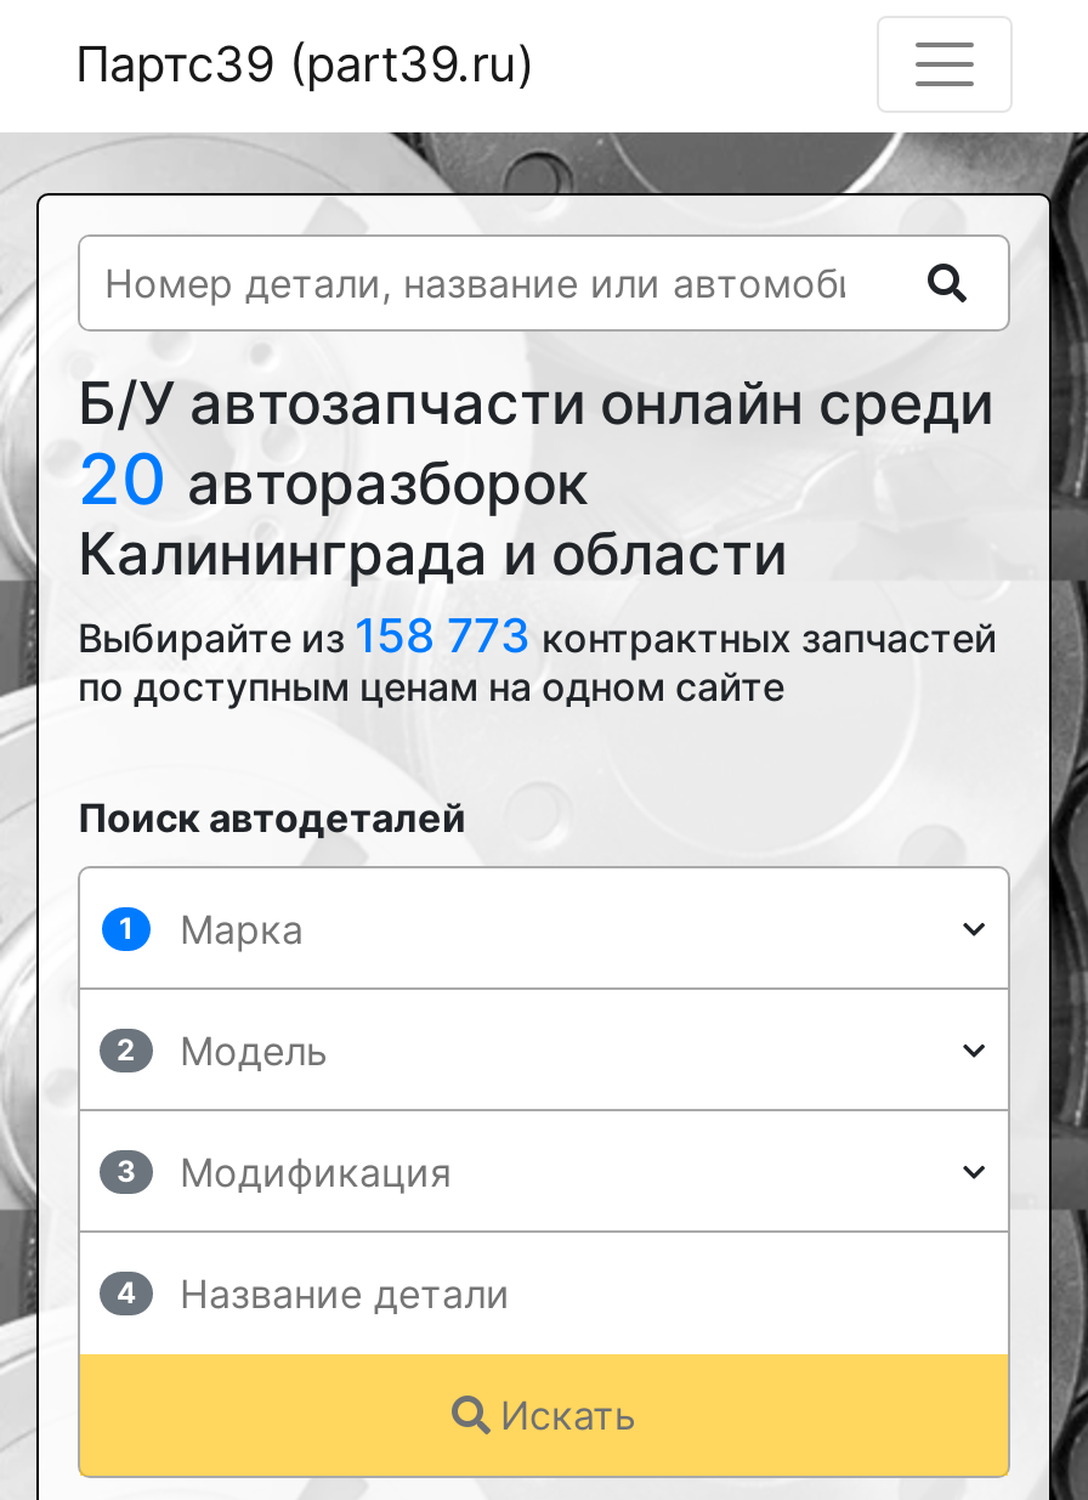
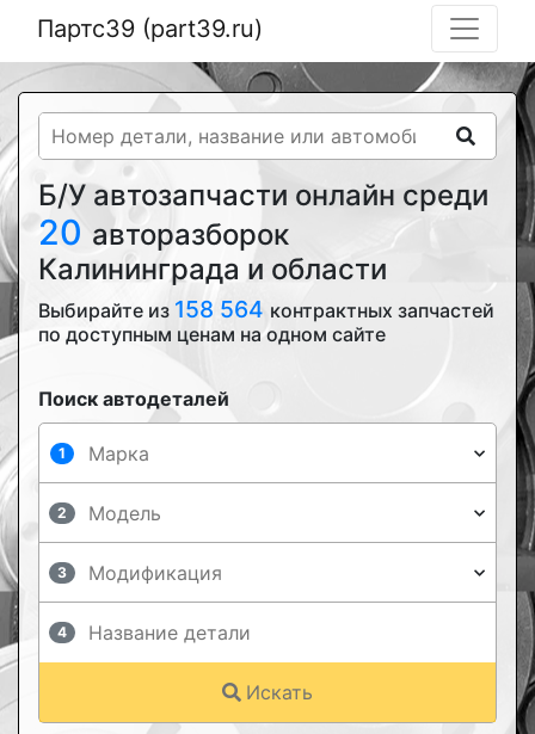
[78,606,998,664] Выбирайте из 158 773 контрактных запчастей -> [38,295,494,323] Выбирайте из 158 564 контрактных запчастей

